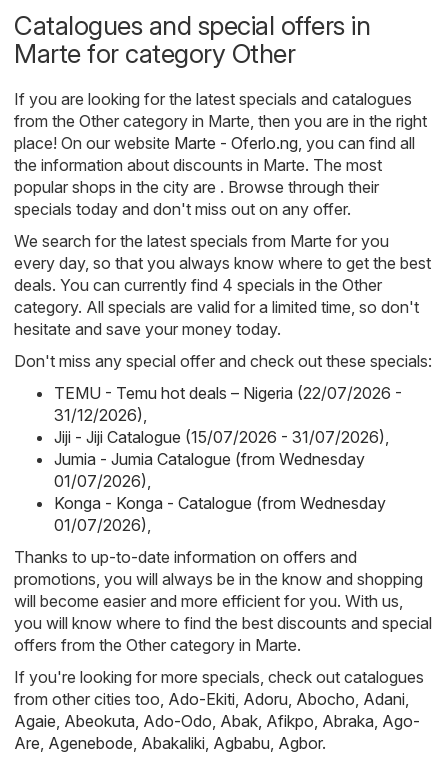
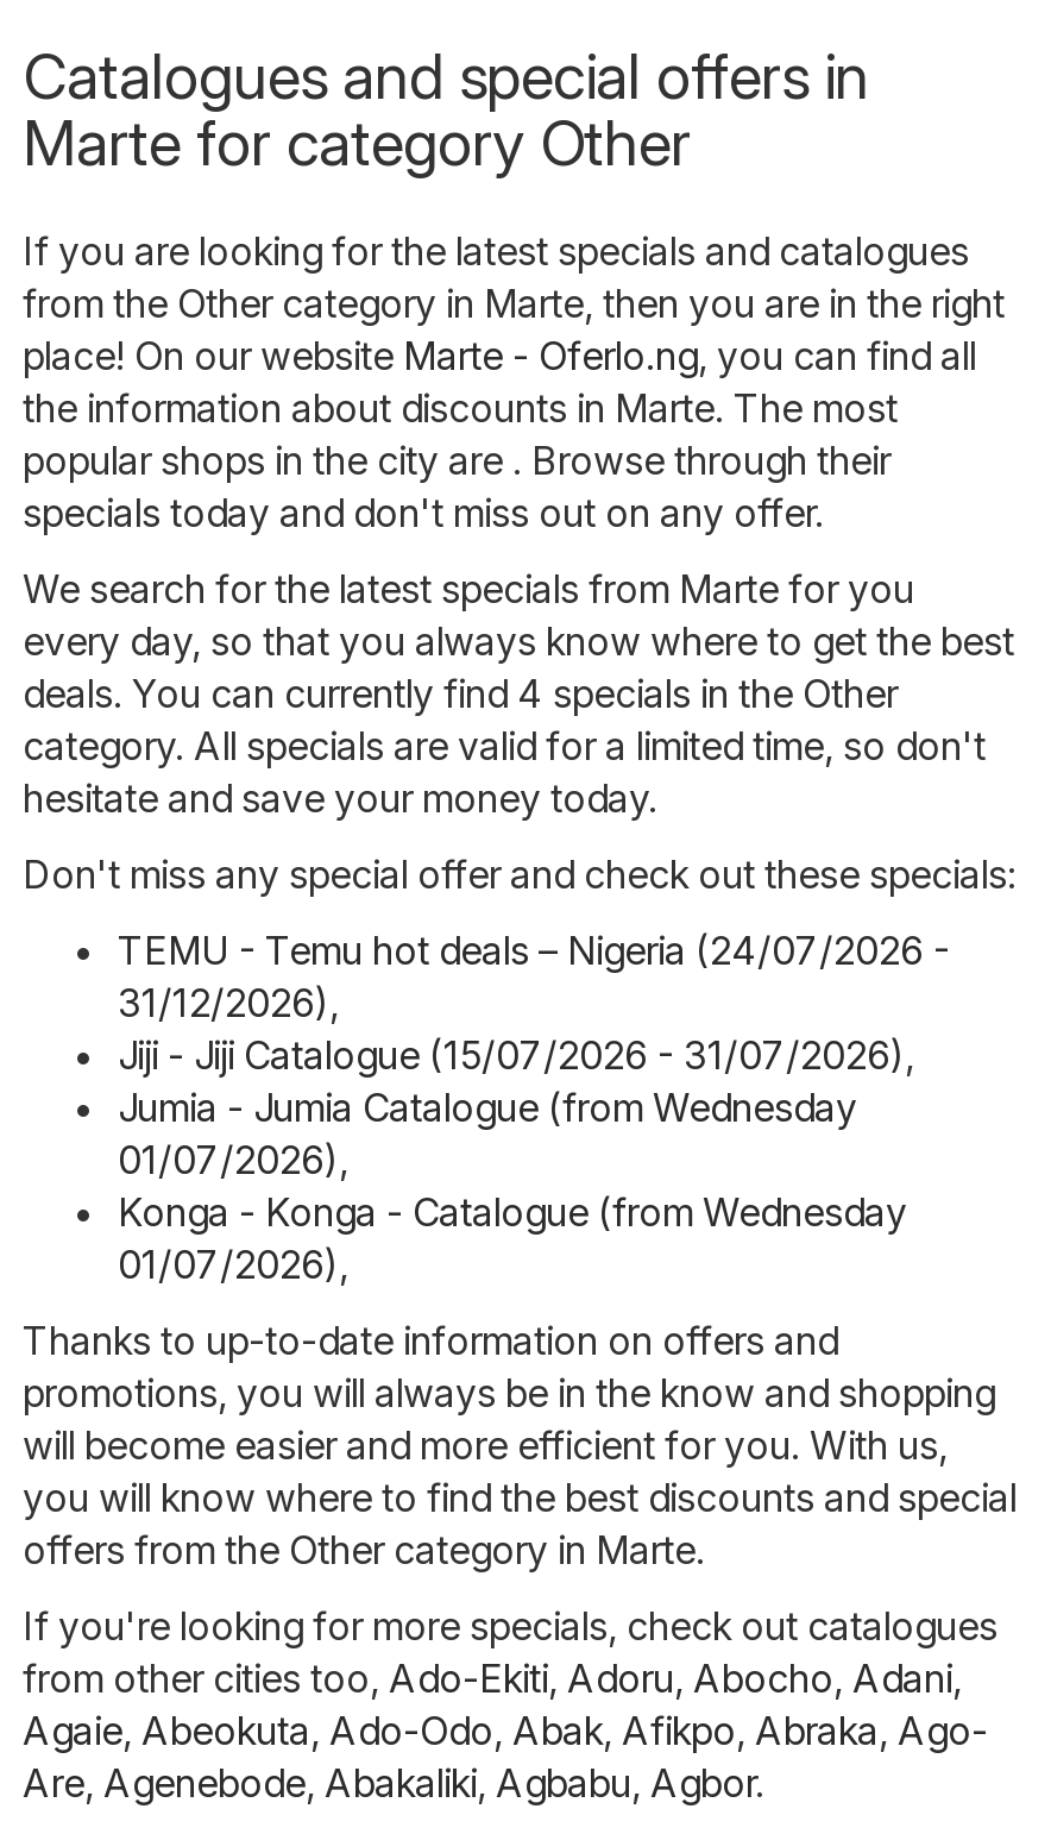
[54,383,402,403] TEMU - Temu hot deals – Nigeria (22/07/2026 - -> [118,926,950,974] TEMU - Temu hot deals – Nigeria (24/07/2026 -

